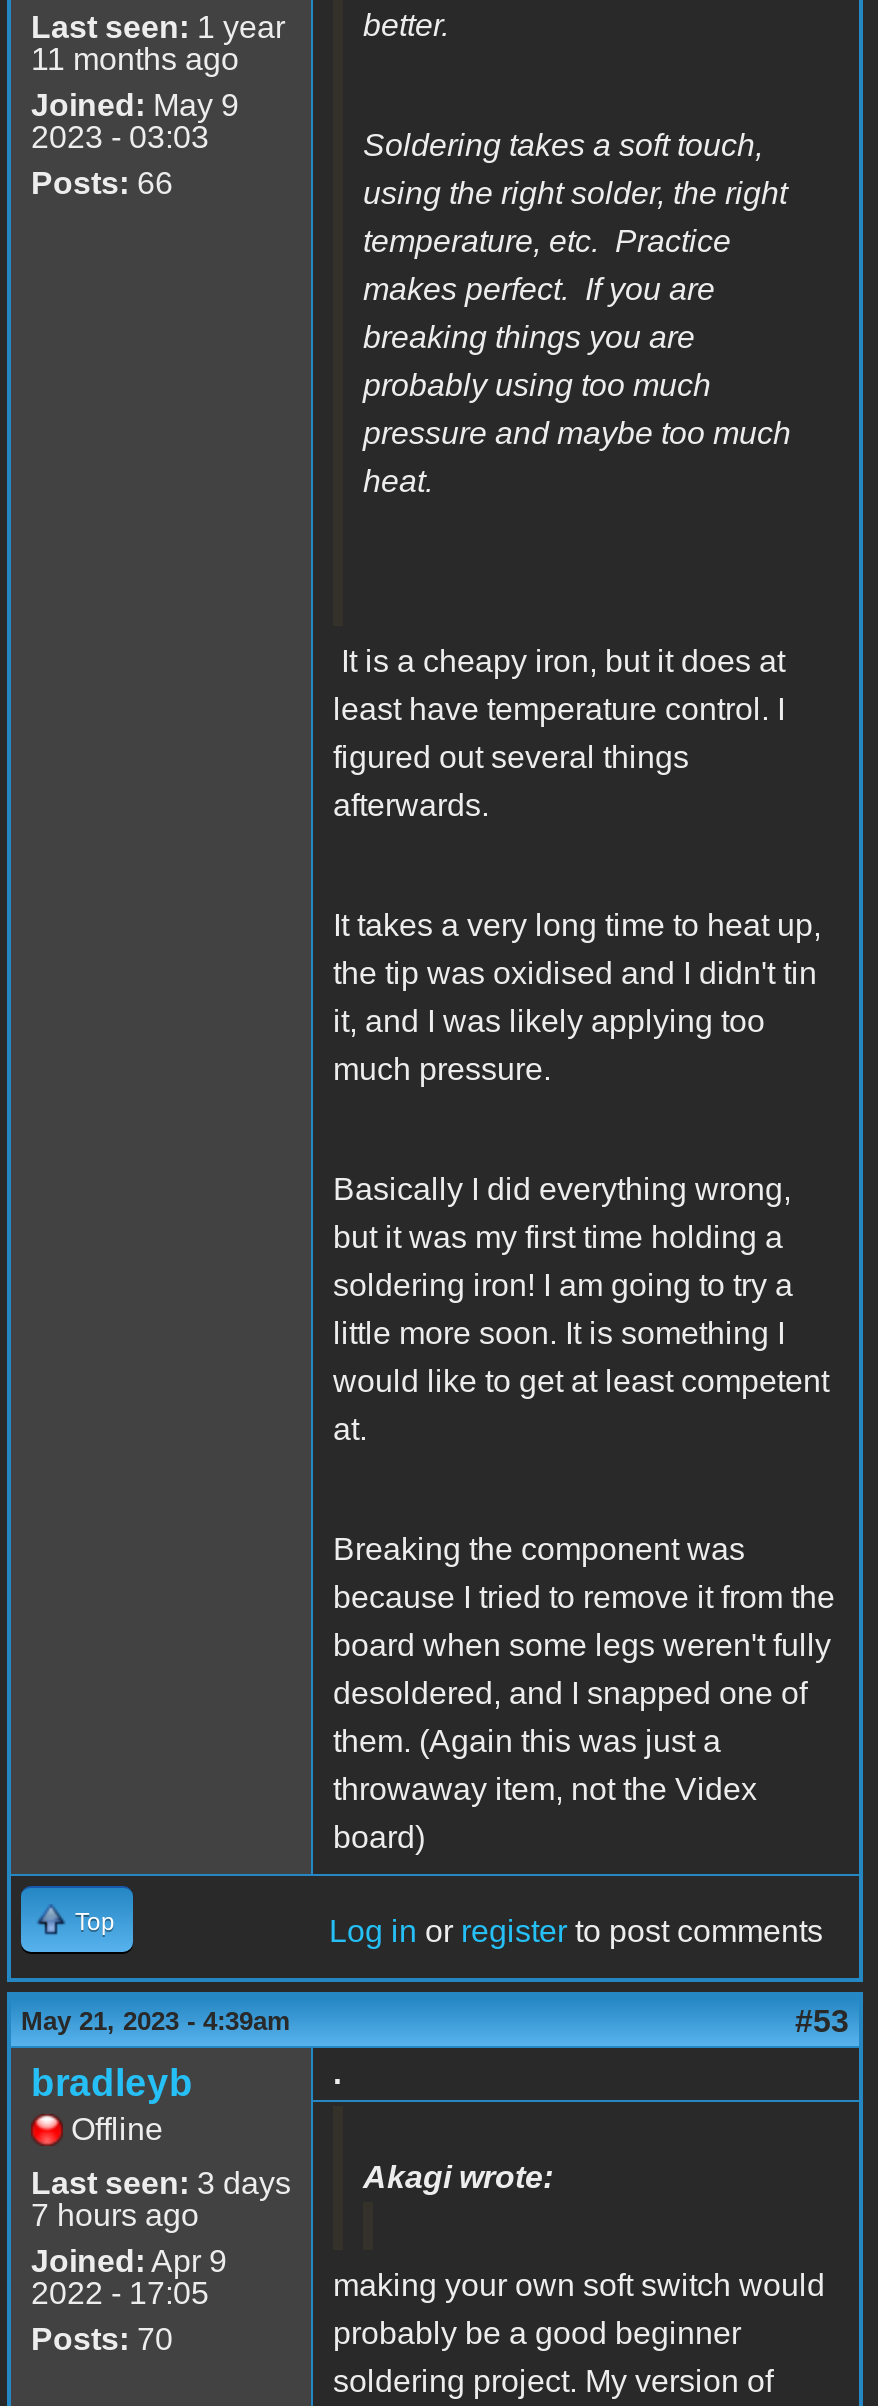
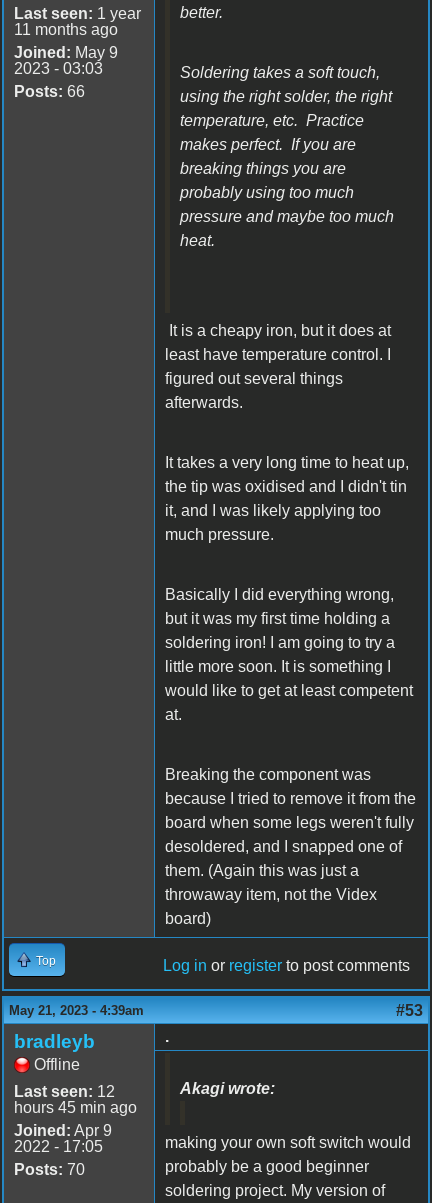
[31,2166,291,2232] Last seen: 3 days | 7 hours ago -> [14,1083,137,1116] Last seen: 12 | hours 45 min ago

